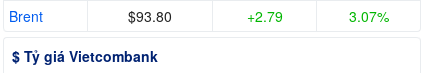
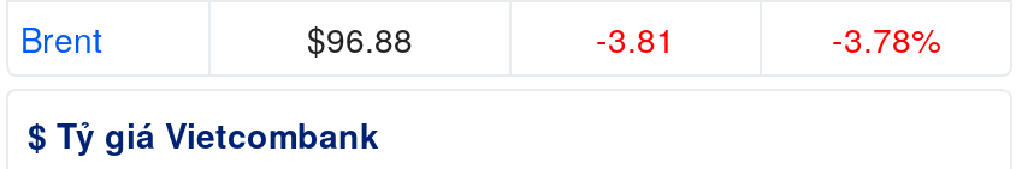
[128,6,172,26] $93.80 -> [307,14,413,62] $96.88
[246,6,282,26] +2.79 -> [596,14,675,62] -3.81
[348,6,388,26] 3.07% -> [832,14,940,62] -3.78%

